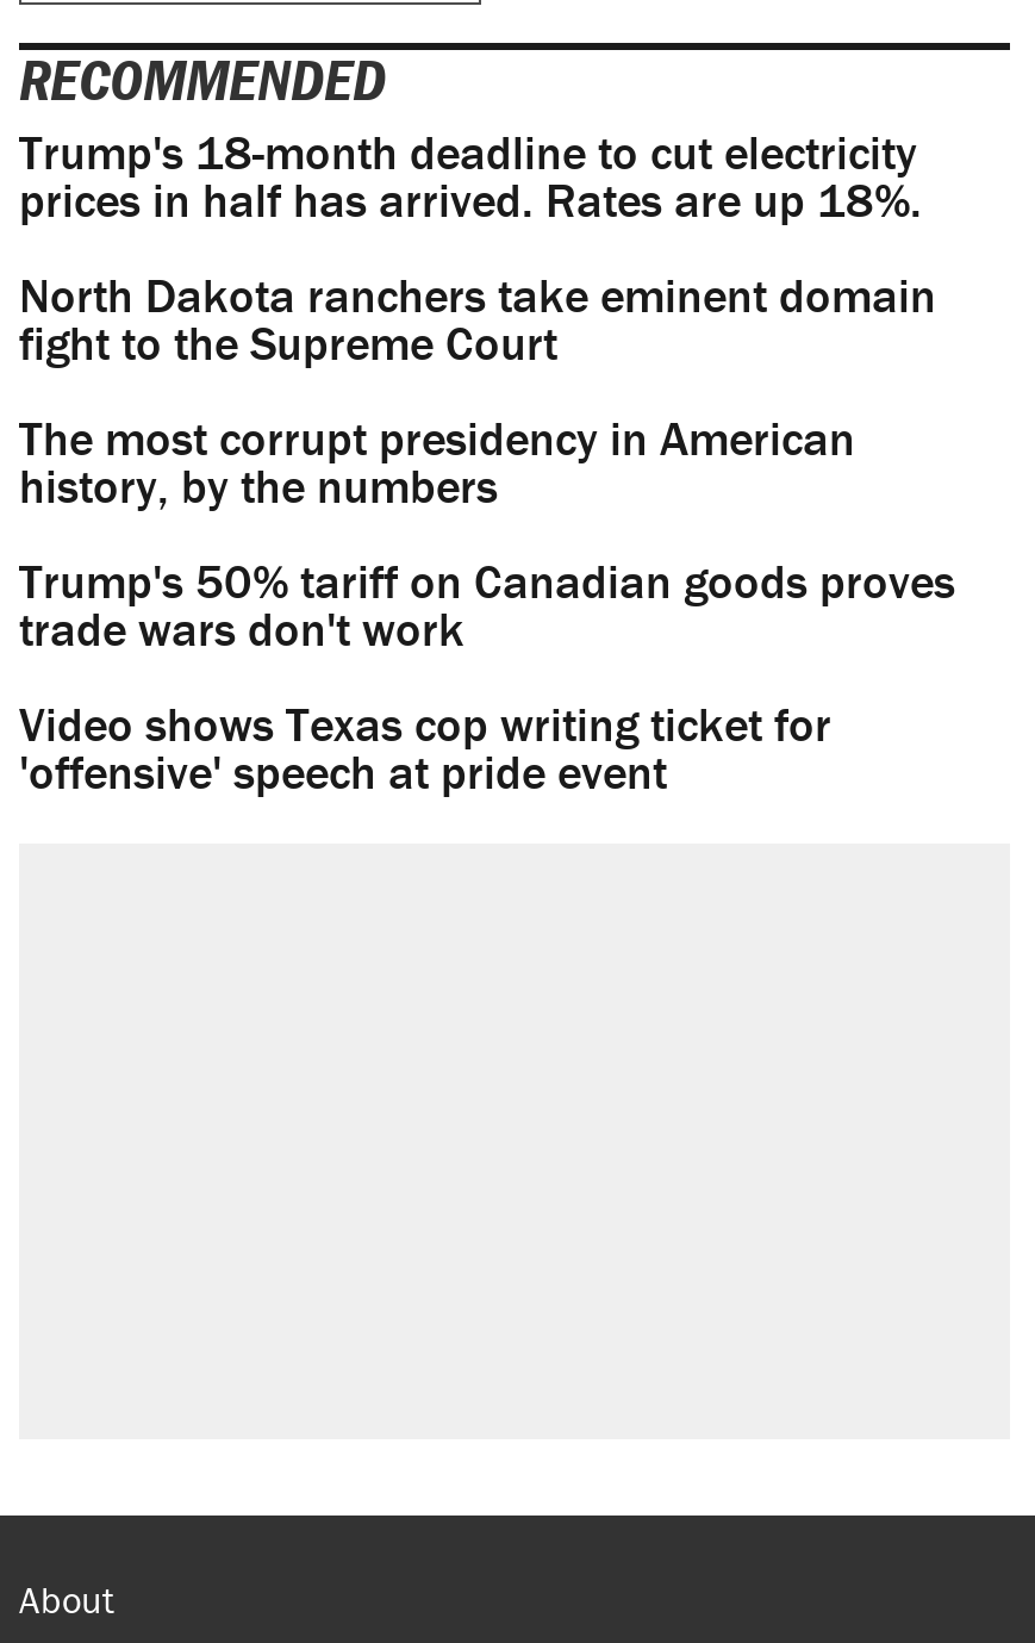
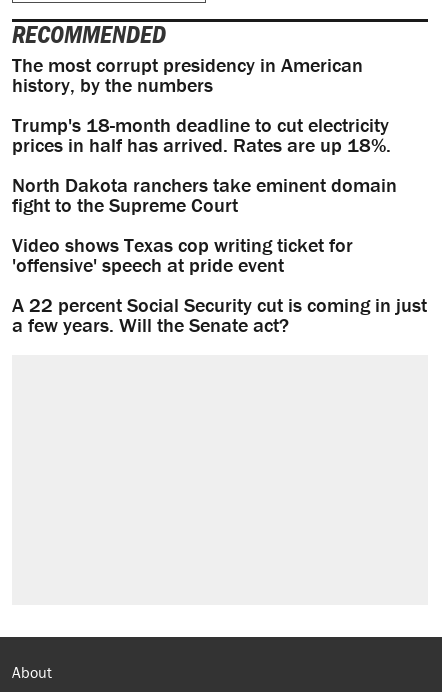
moved [19,121,936,371] -> [12,112,397,217]: Trump's 18-month deadline to cut electricity | prices in half has arrived. Rates are up 18%. | North Dakota ranchers take eminent domain | fight to the Supreme Court
moved [19,407,855,514] -> [12,52,363,97]: The most corrupt presidency in American | history, by the numbers
[19,550,955,657] Trump's 50% tariff on Canadian goods proves | trade wars don't work -> none
moved [19,693,831,800] -> [12,232,353,277]: Video shows Texas cop writing ticket for | 'offensive' speech at pride event
none -> [12,292,427,337] A 22 percent Social Security cut is coming in just | a few years. Will the Senate act?

